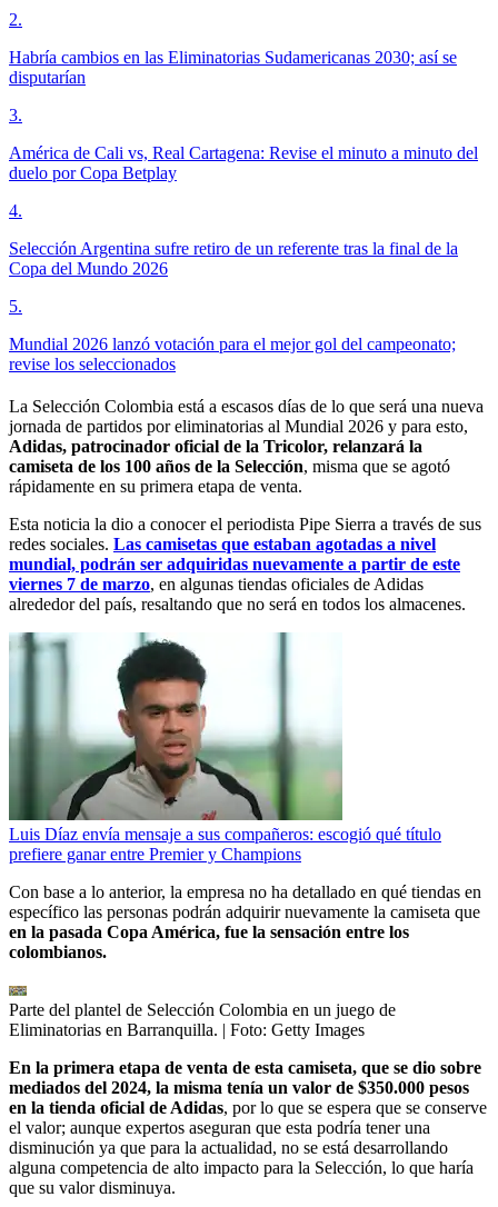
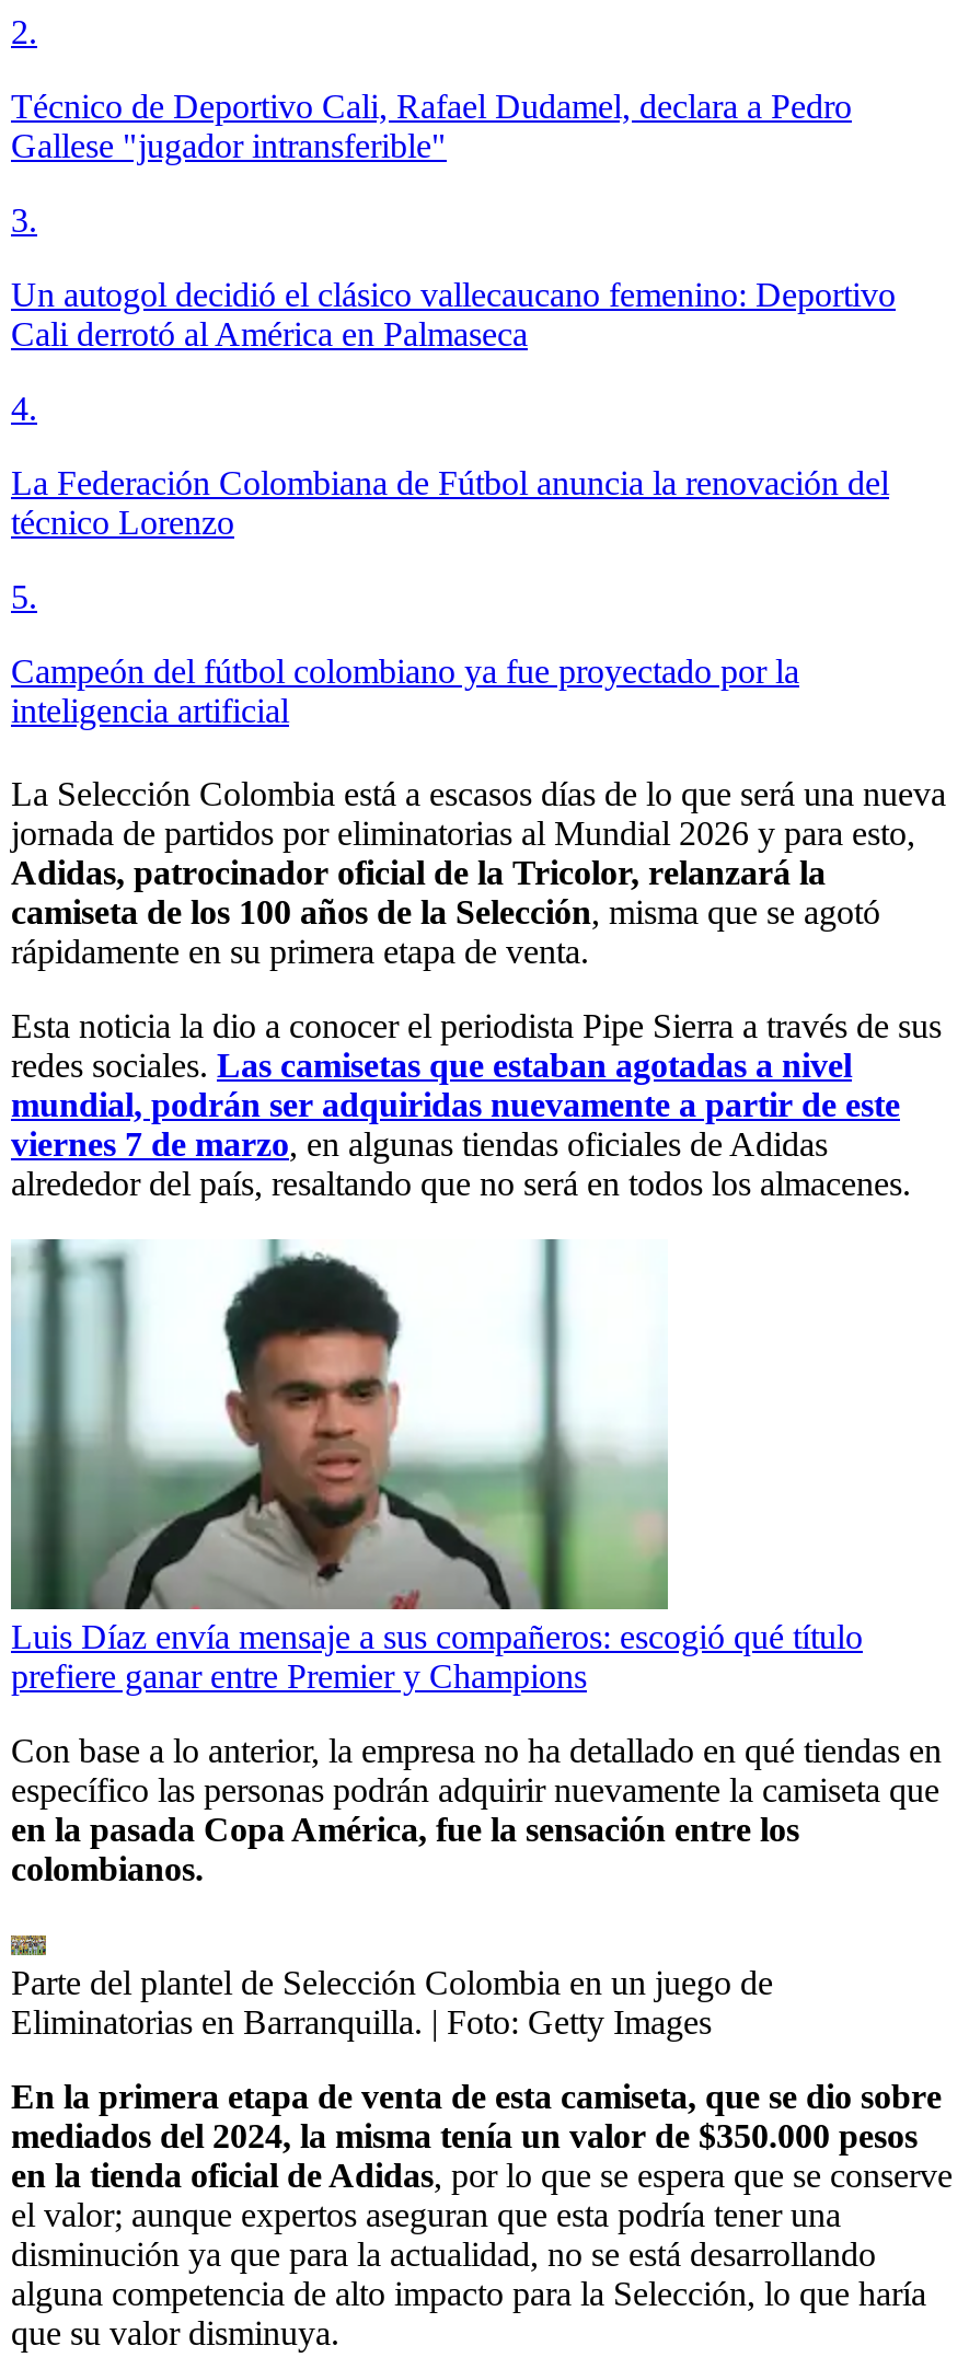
[9,47,457,86] Habría cambios en las Eliminatorias Sudamericanas 2030; así se | disputarían -> [11,87,852,164] Técnico de Deportivo Cali, Rafael Dudamel, declara a Pedro | Gallese "jugador intransferible"
[9,143,478,182] América de Cali vs, Real Cartagena: Revise el minuto a minuto del | duelo por Copa Betplay -> [11,275,896,352] Un autogol decidió el clásico vallecaucano femenino: Deportivo | Cali derrotó al América en Palmaseca
[9,239,458,278] Selección Argentina sufre retiro de un referente tras la final de la | Copa del Mundo 2026 -> [11,464,889,540] La Federación Colombiana de Fútbol anuncia la renovación del | técnico Lorenzo
[9,334,456,373] Mundial 2026 lanzó votación para el mejor gol del campeonato; | revise los seleccionados -> [11,652,799,728] Campeón del fútbol colombiano ya fue proyectado por la | inteligencia artificial

